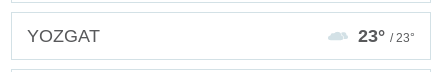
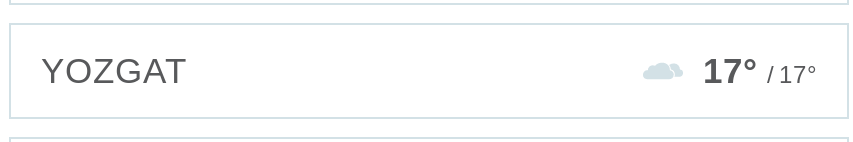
[358,26,415,46] 23° / 23° -> [703,51,817,91] 17° / 17°

